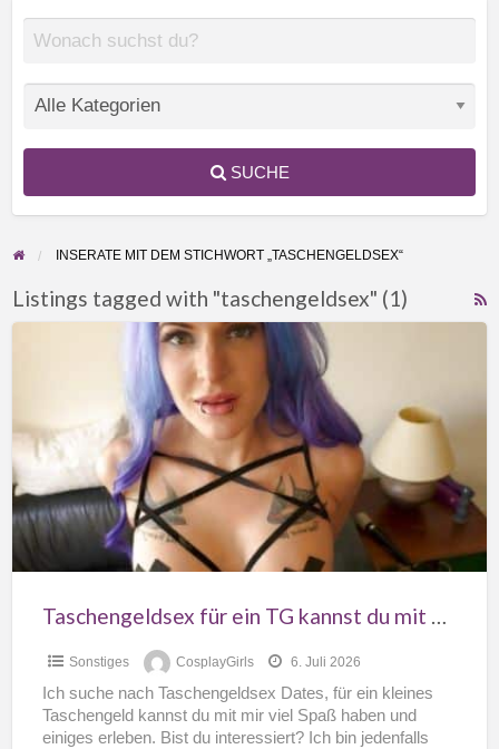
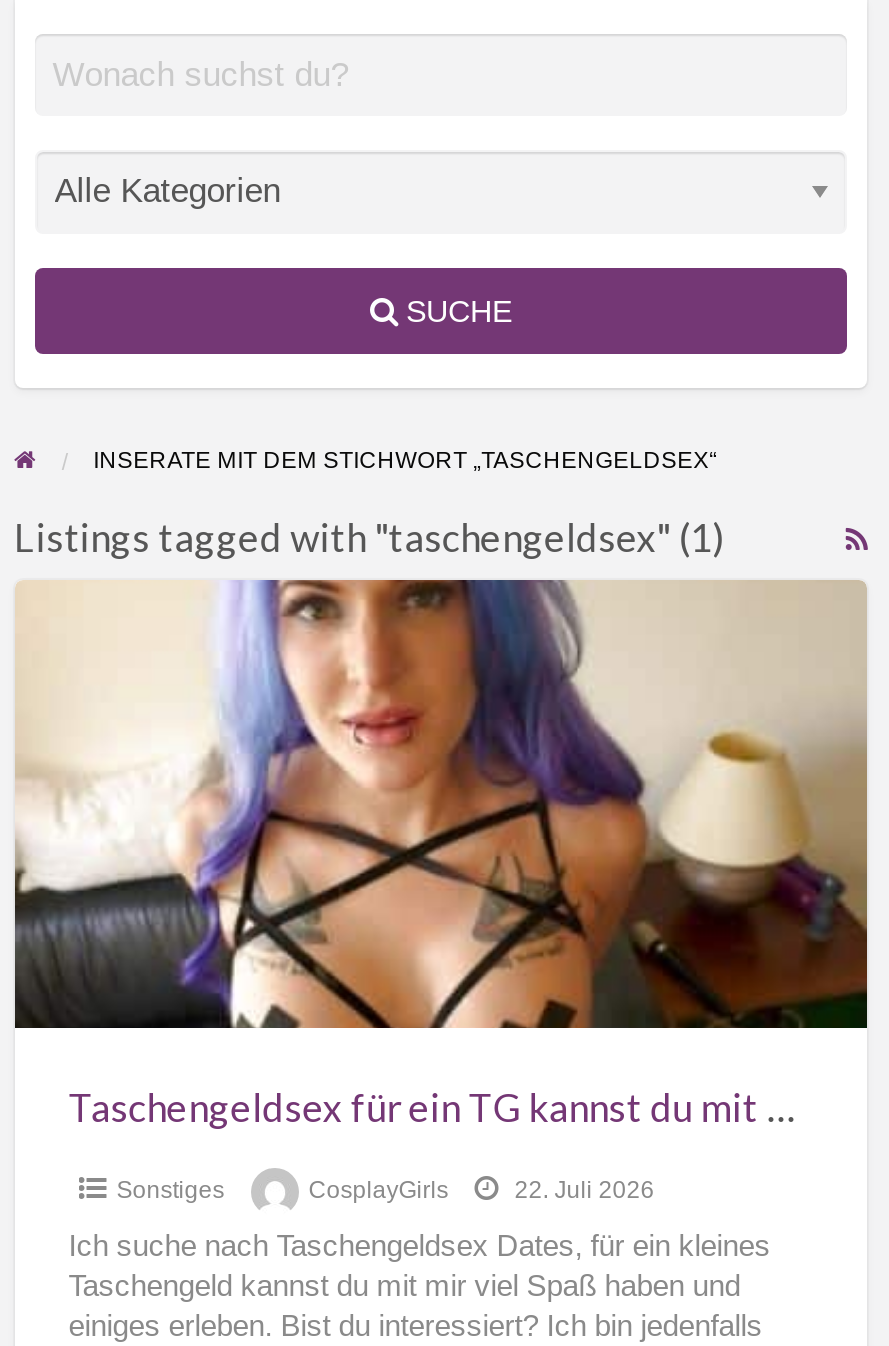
[287,654,361,670] 6. Juli 2026 -> [508,1176,654,1204] 22. Juli 2026

